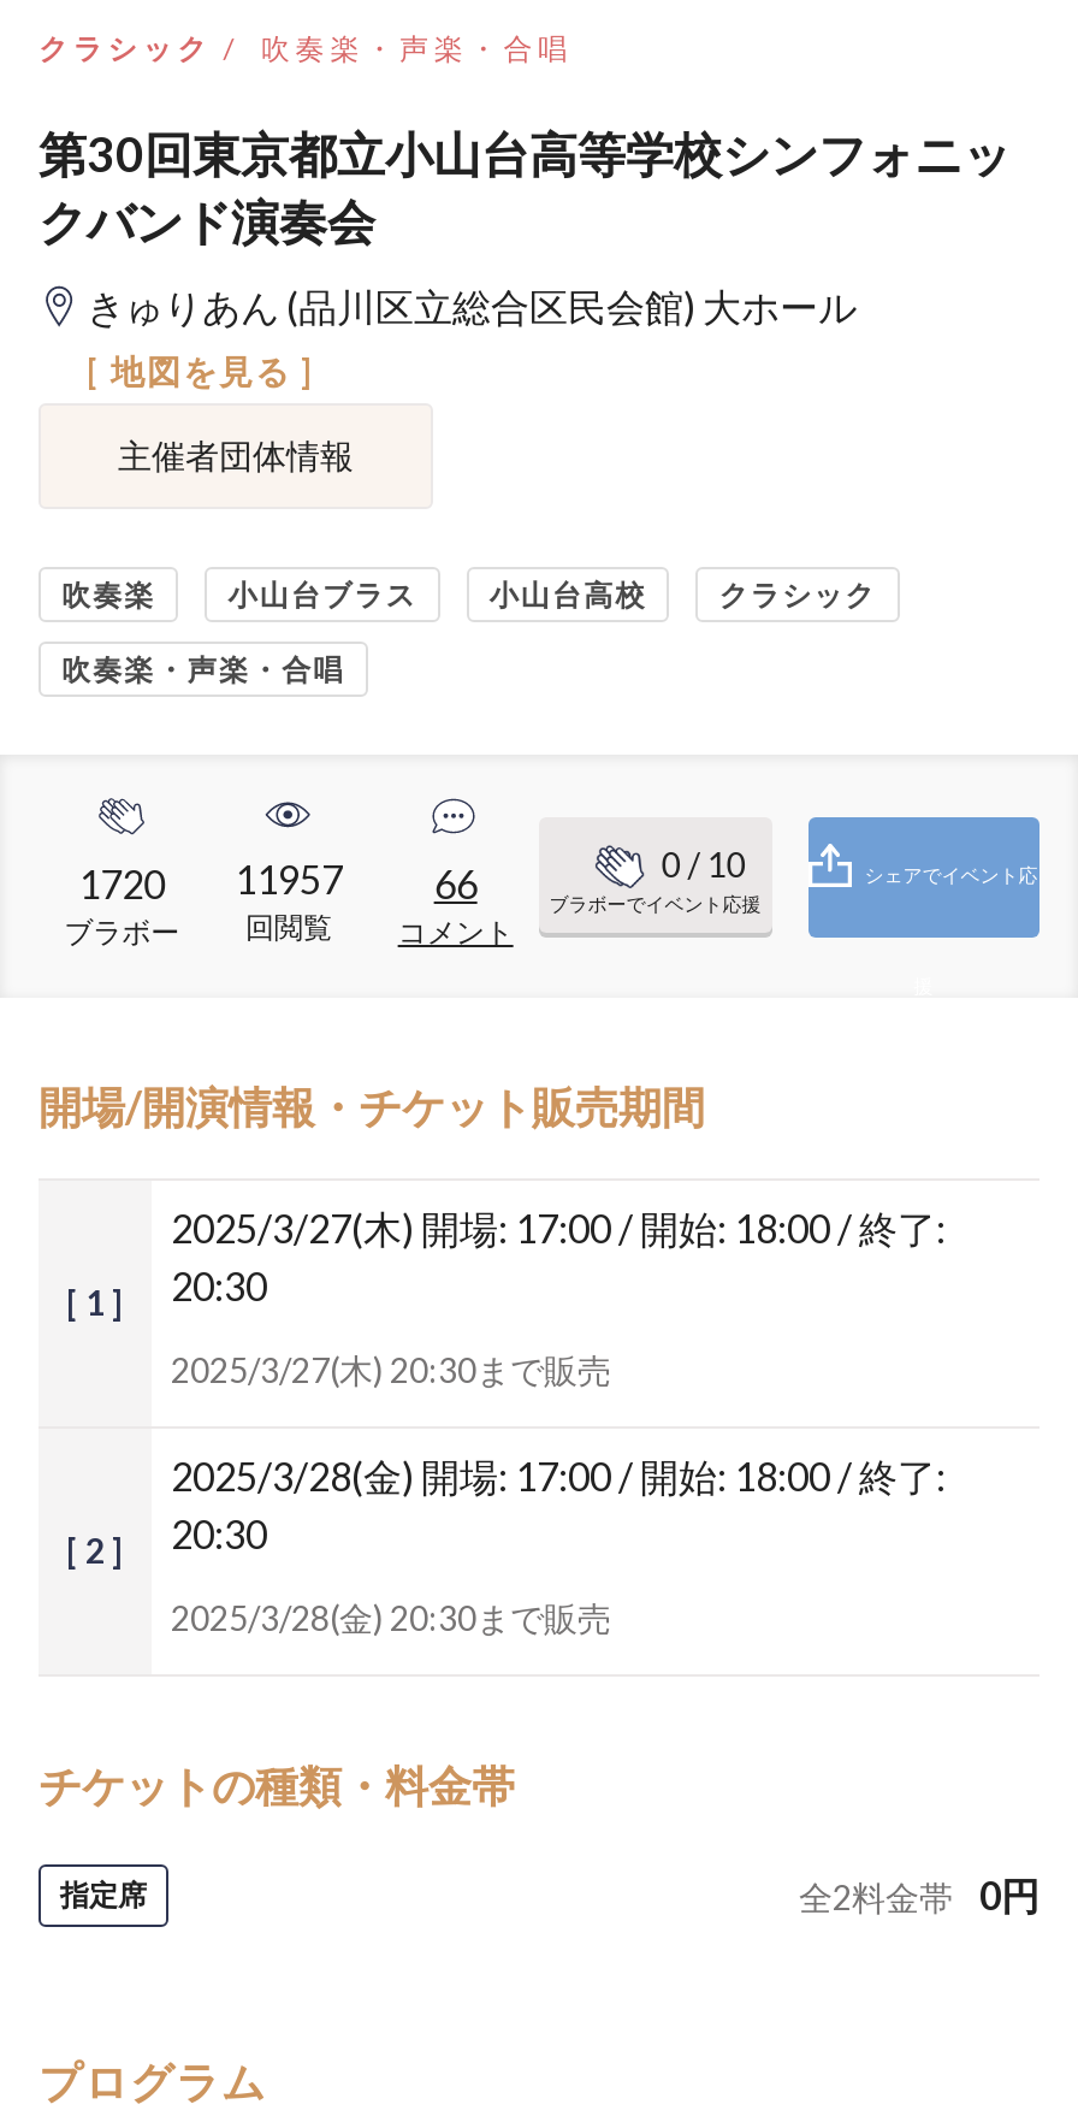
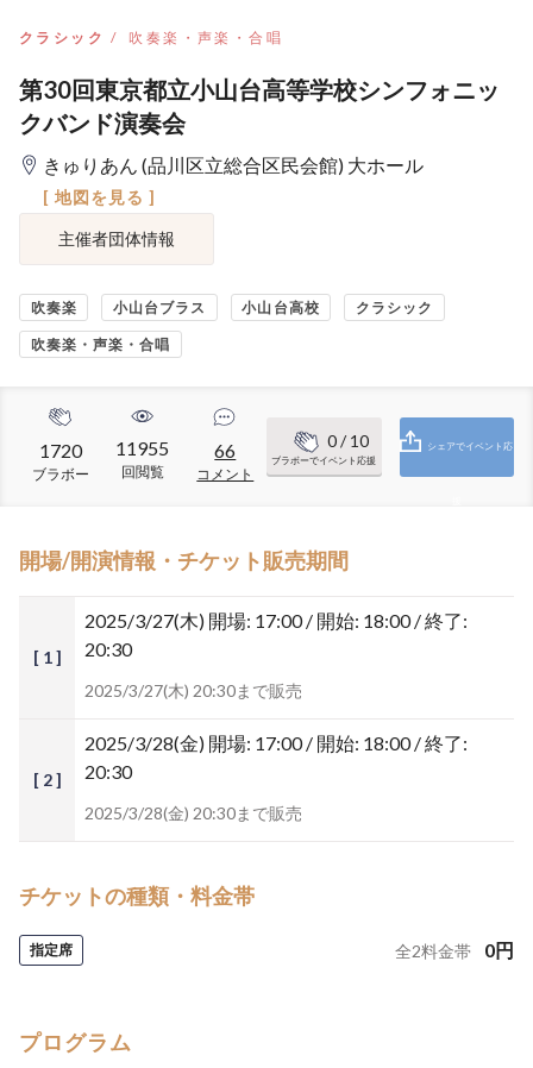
[79,856,477,905] 1720 11957 66 -> [39,436,236,461] 1720 11955 66

